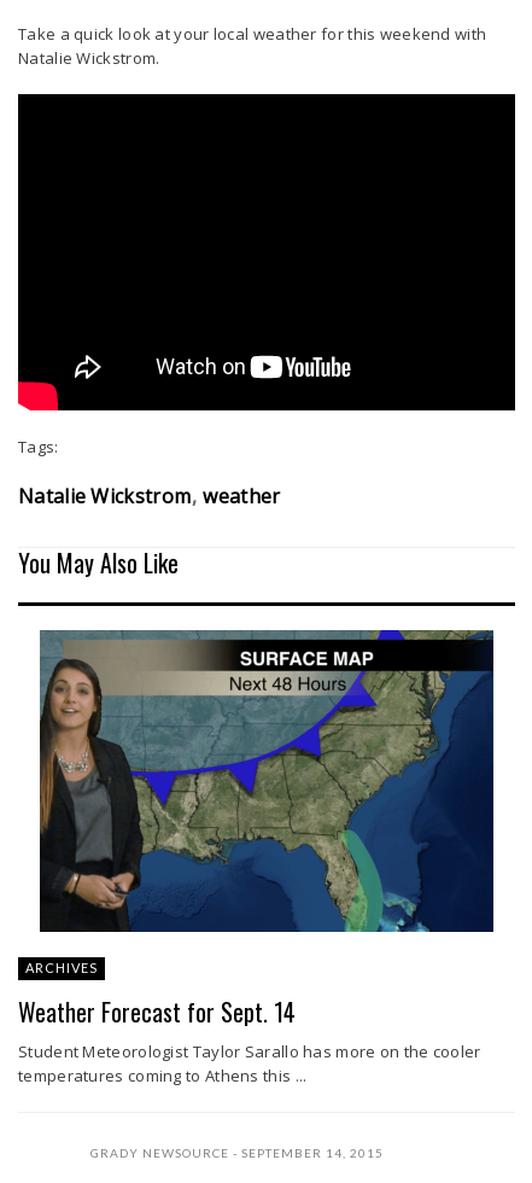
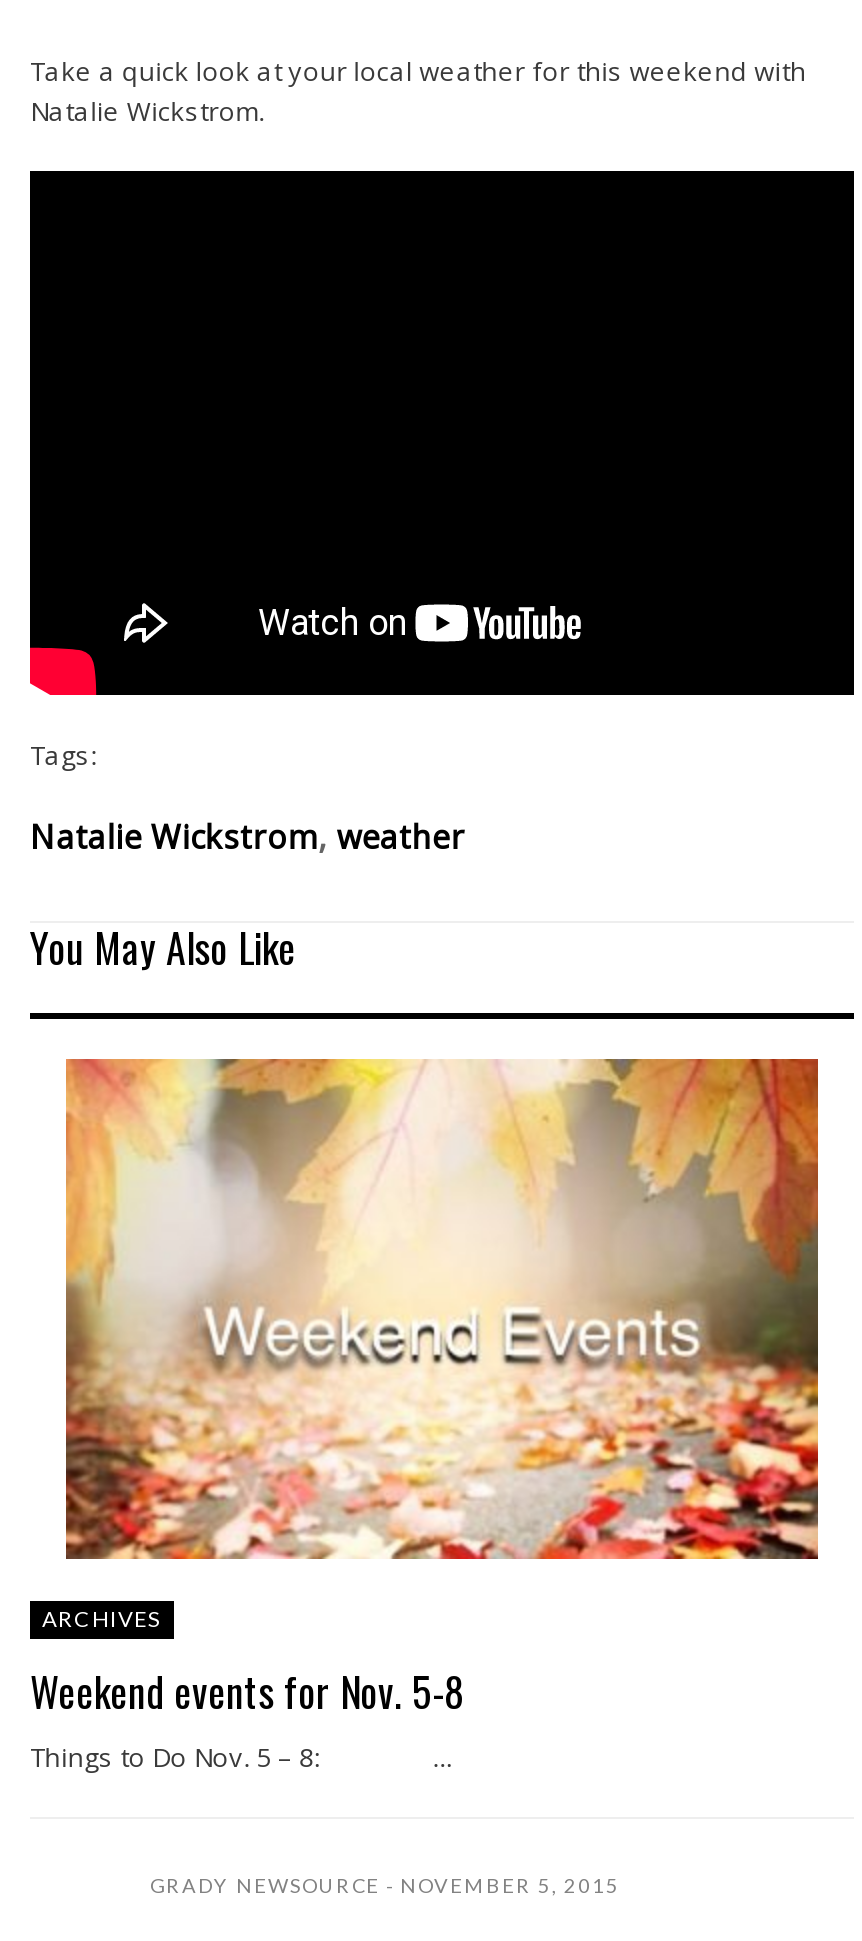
[39,629,495,933] [image] -> [64,1057,820,1561] [image]
[18,993,481,1086] Weather Forecast for Sept. 14 | Student Meteorologist Taylor Sarallo has more on the cooler | temperatures coming to Athens this ... -> [30,1661,464,1775] Weekend events for Nov. 5-8 | Things to Do Nov. 5 – 8: ...
[90,1145,384,1160] GRADY NEWSOURCE SEPTEMBER 14, 2015 -> [150,1873,620,1897] GRADY NEWSOURCE NOVEMBER 5, 2015

